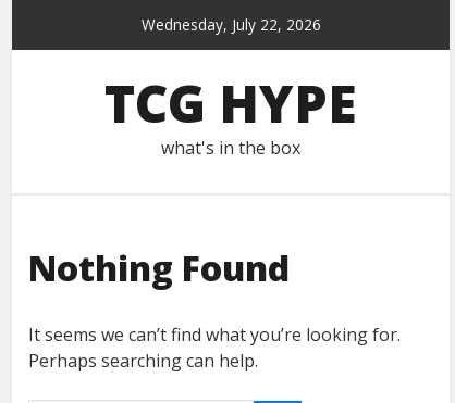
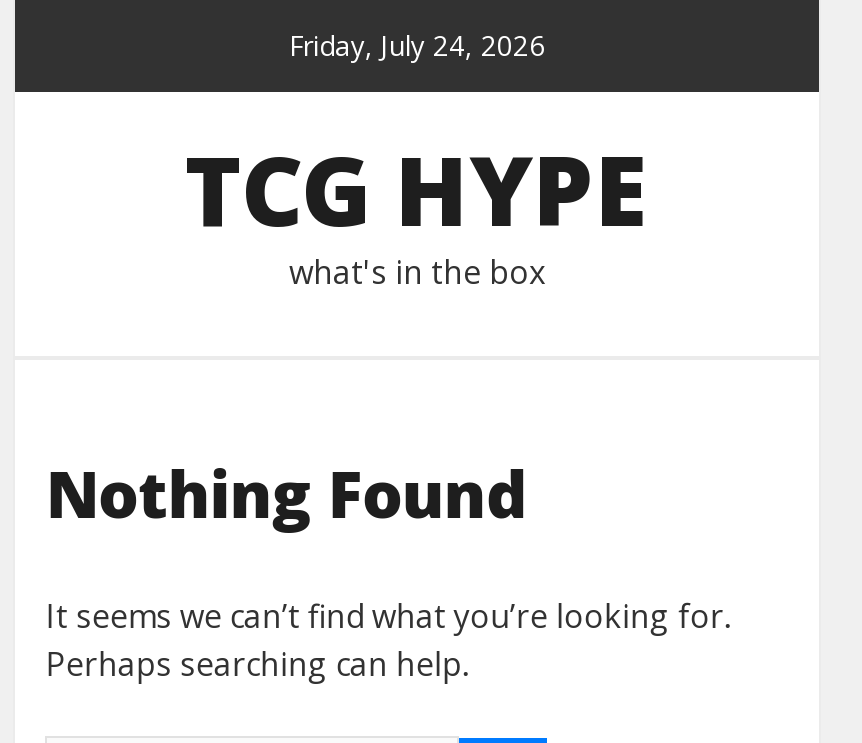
[141,14,321,35] Wednesday, July 22, 2026 -> [289,26,545,64] Friday, July 24, 2026

